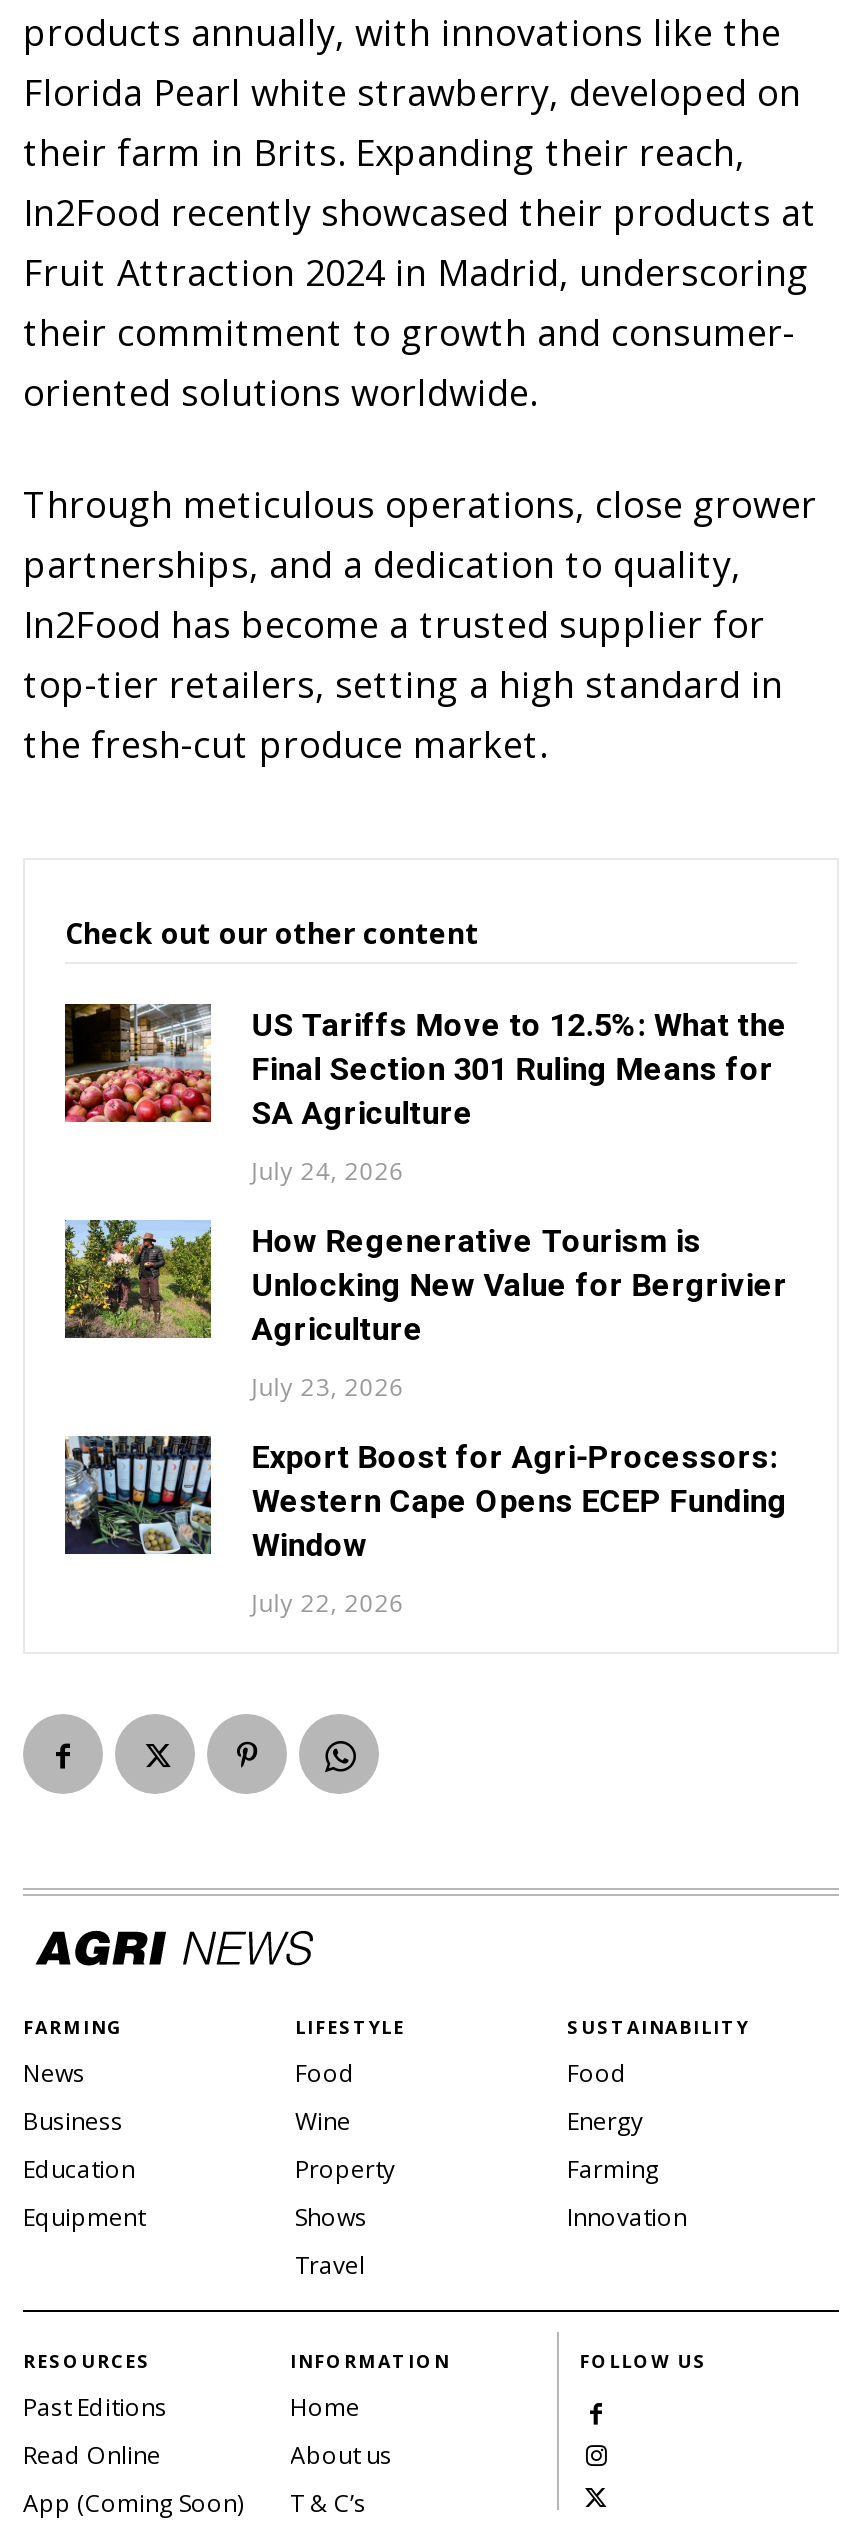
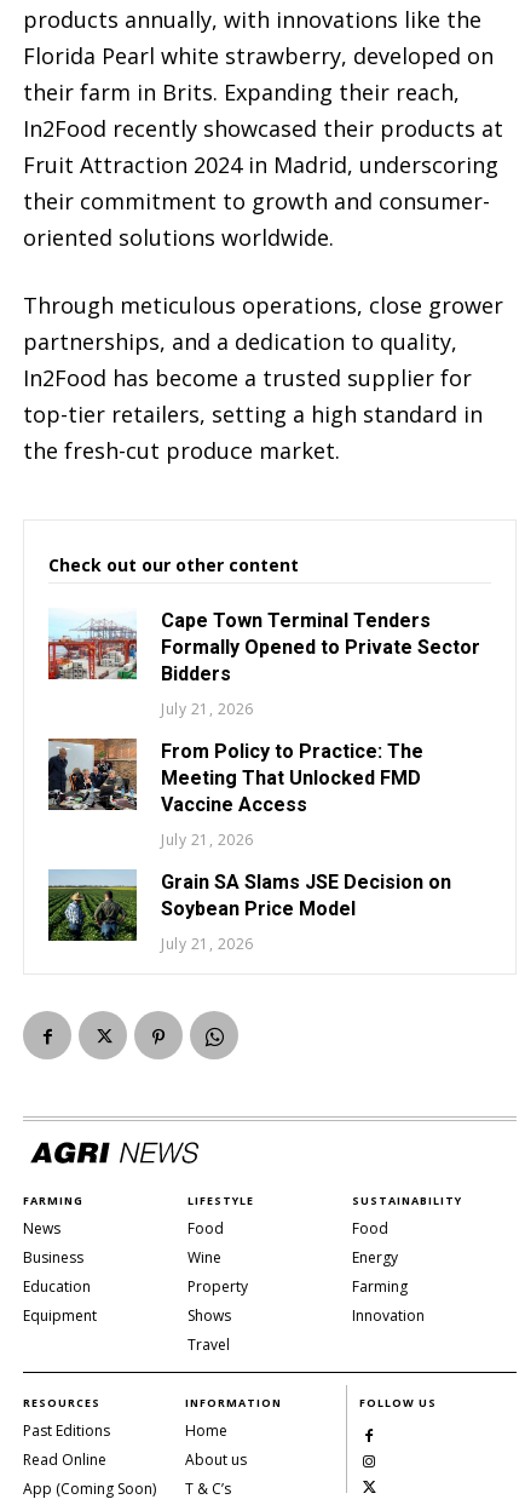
[63,1002,787,1132] [image] | US Tariffs Move to 12.5%: What the | Final Section 301 Ruling Means for | SA Agriculture -> [47,608,480,686] [image] | Cape Town Terminal Tenders | Formally Opened to Private Sector | Bidders
[251,1154,404,1188] July 24, 2026 -> [161,699,254,719] July 21, 2026
[63,1218,787,1348] [image] | How Regenerative Tourism is | Unlocking New Value for Bergrivier | Agriculture -> [47,737,424,816] [image] | From Policy to Practice: The | Meeting That Unlocked FMD | Vaccine Access
[251,1370,404,1404] July 23, 2026 -> [161,830,254,850] July 21, 2026
[63,1434,787,1564] [image] | Export Boost for Agri-Processors: | Western Cape Opens ECEP Funding | Window -> [48,869,451,942] [image] | Grain SA Slams JSE Decision on | Soybean Price Model
[251,1586,404,1620] July 22, 2026 -> [161,934,254,954] July 21, 2026

